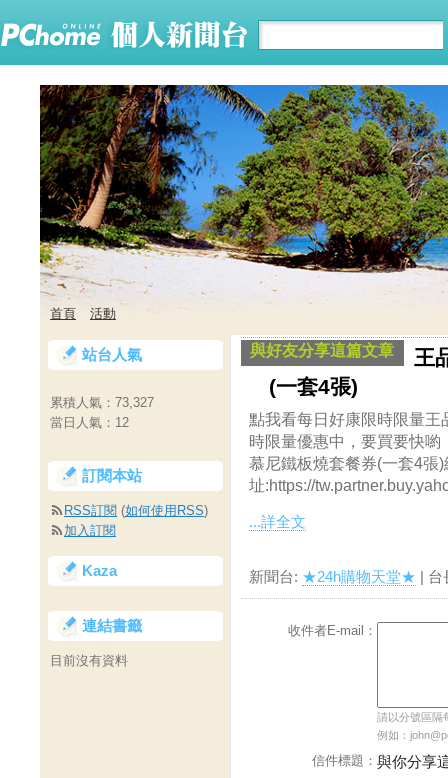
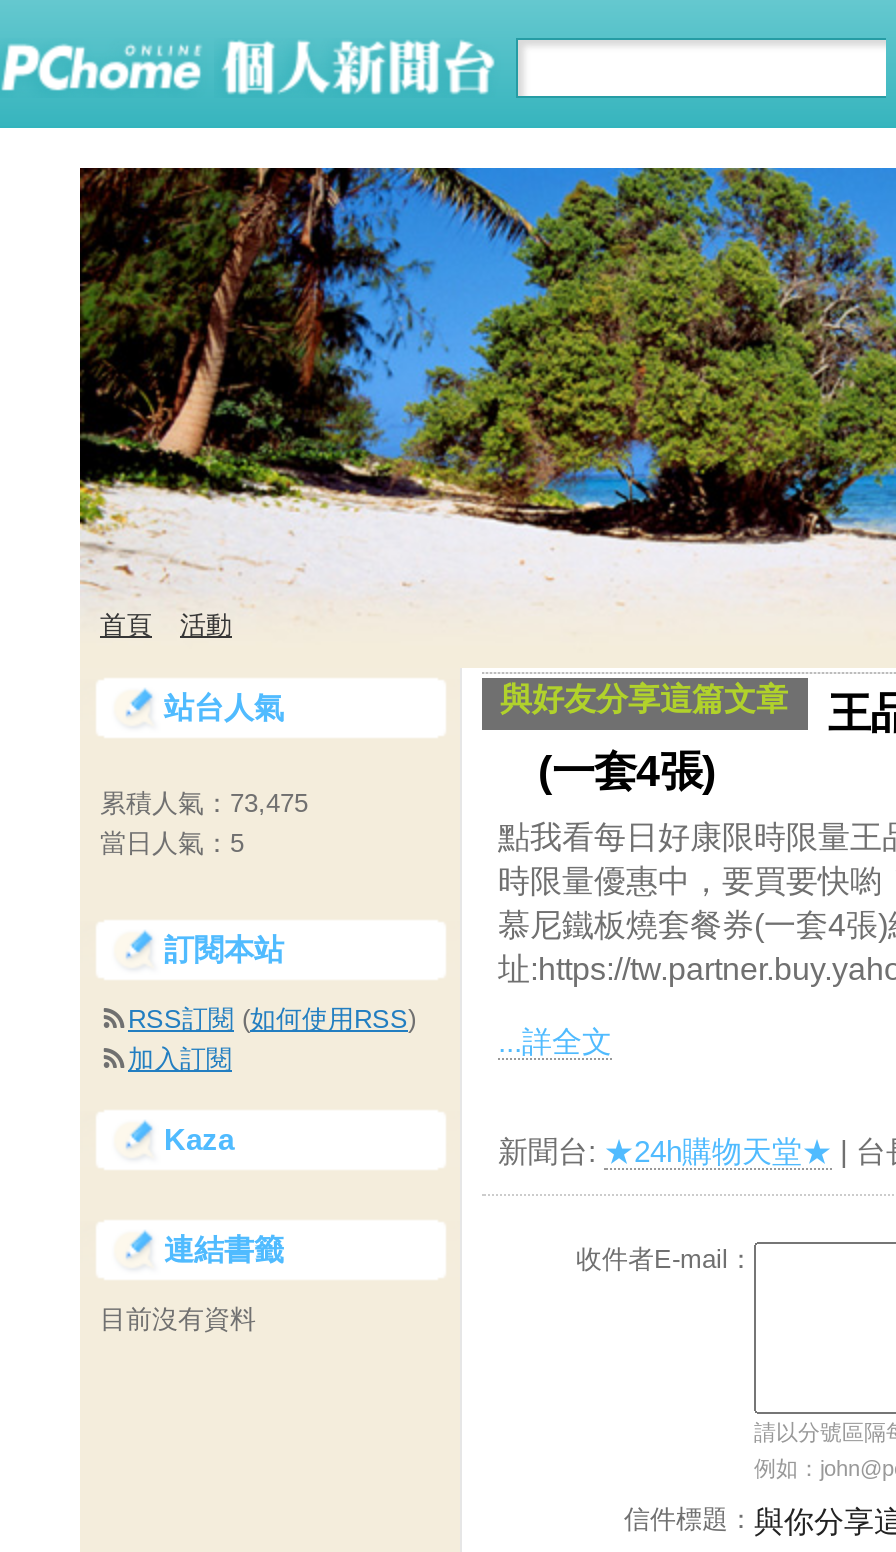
[50,395,154,410] 累積人氣：73,327 -> [100,788,308,818] 累積人氣：73,475
[50,415,129,430] 當日人氣：12 -> [100,828,244,858] 當日人氣：5

